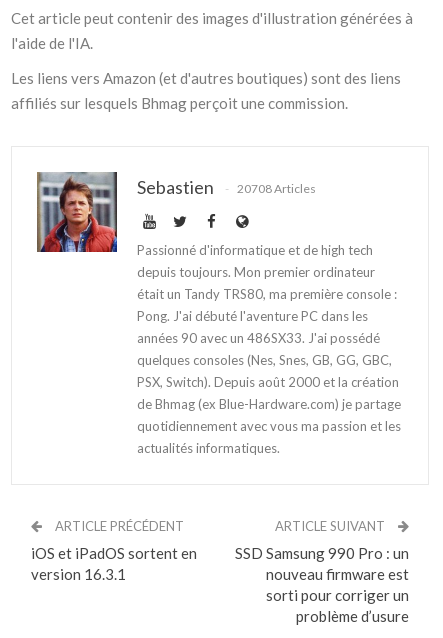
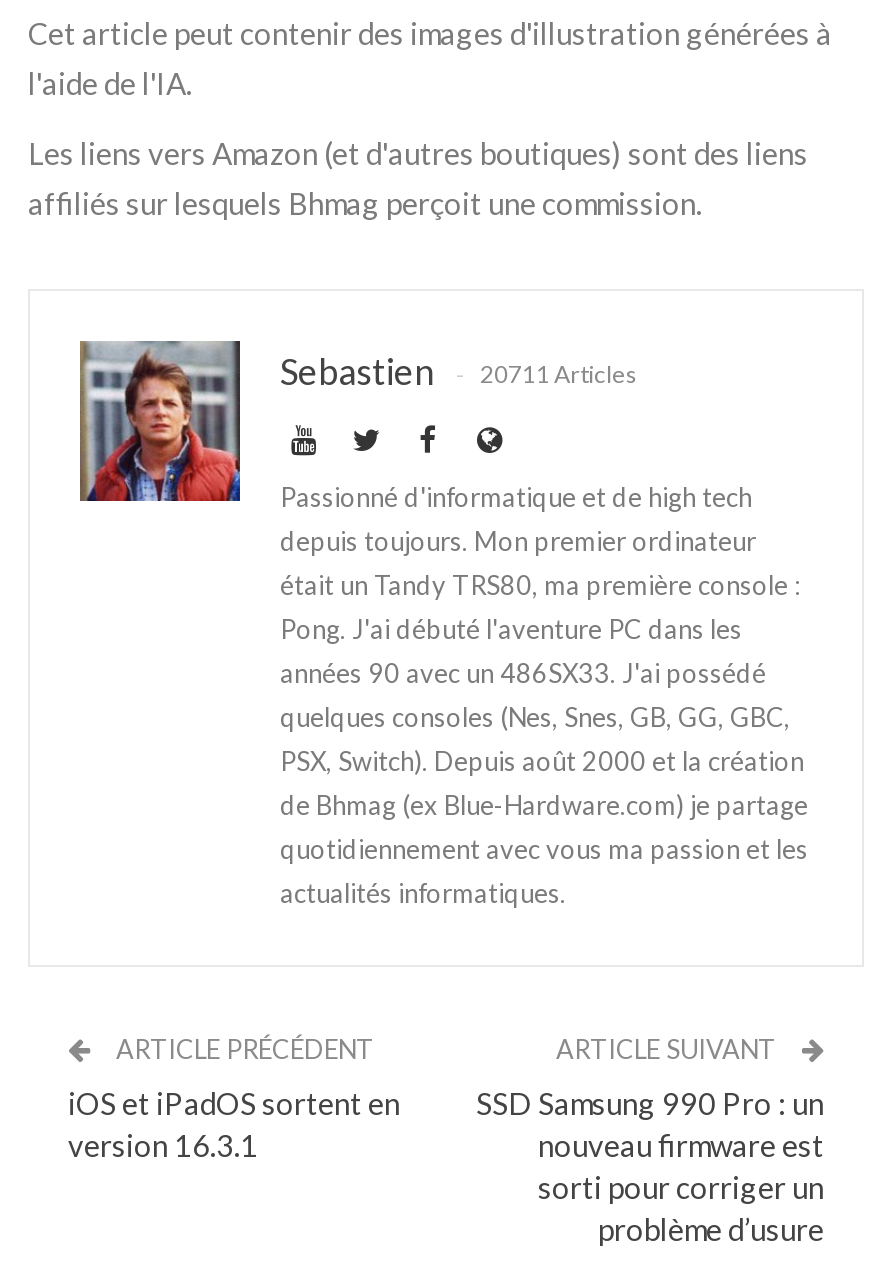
[137,176,316,198] Sebastien 20708 Articles -> [280,348,638,392] Sebastien 20711 Articles

